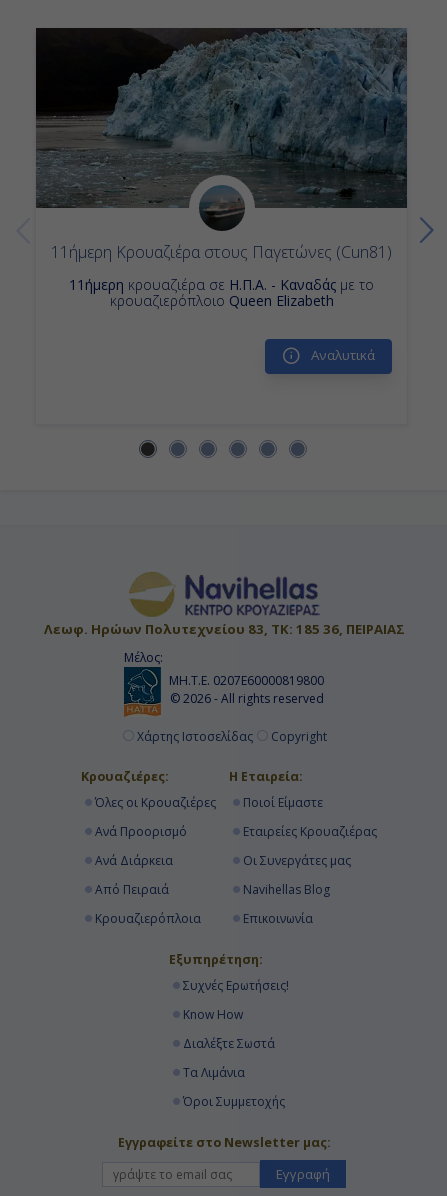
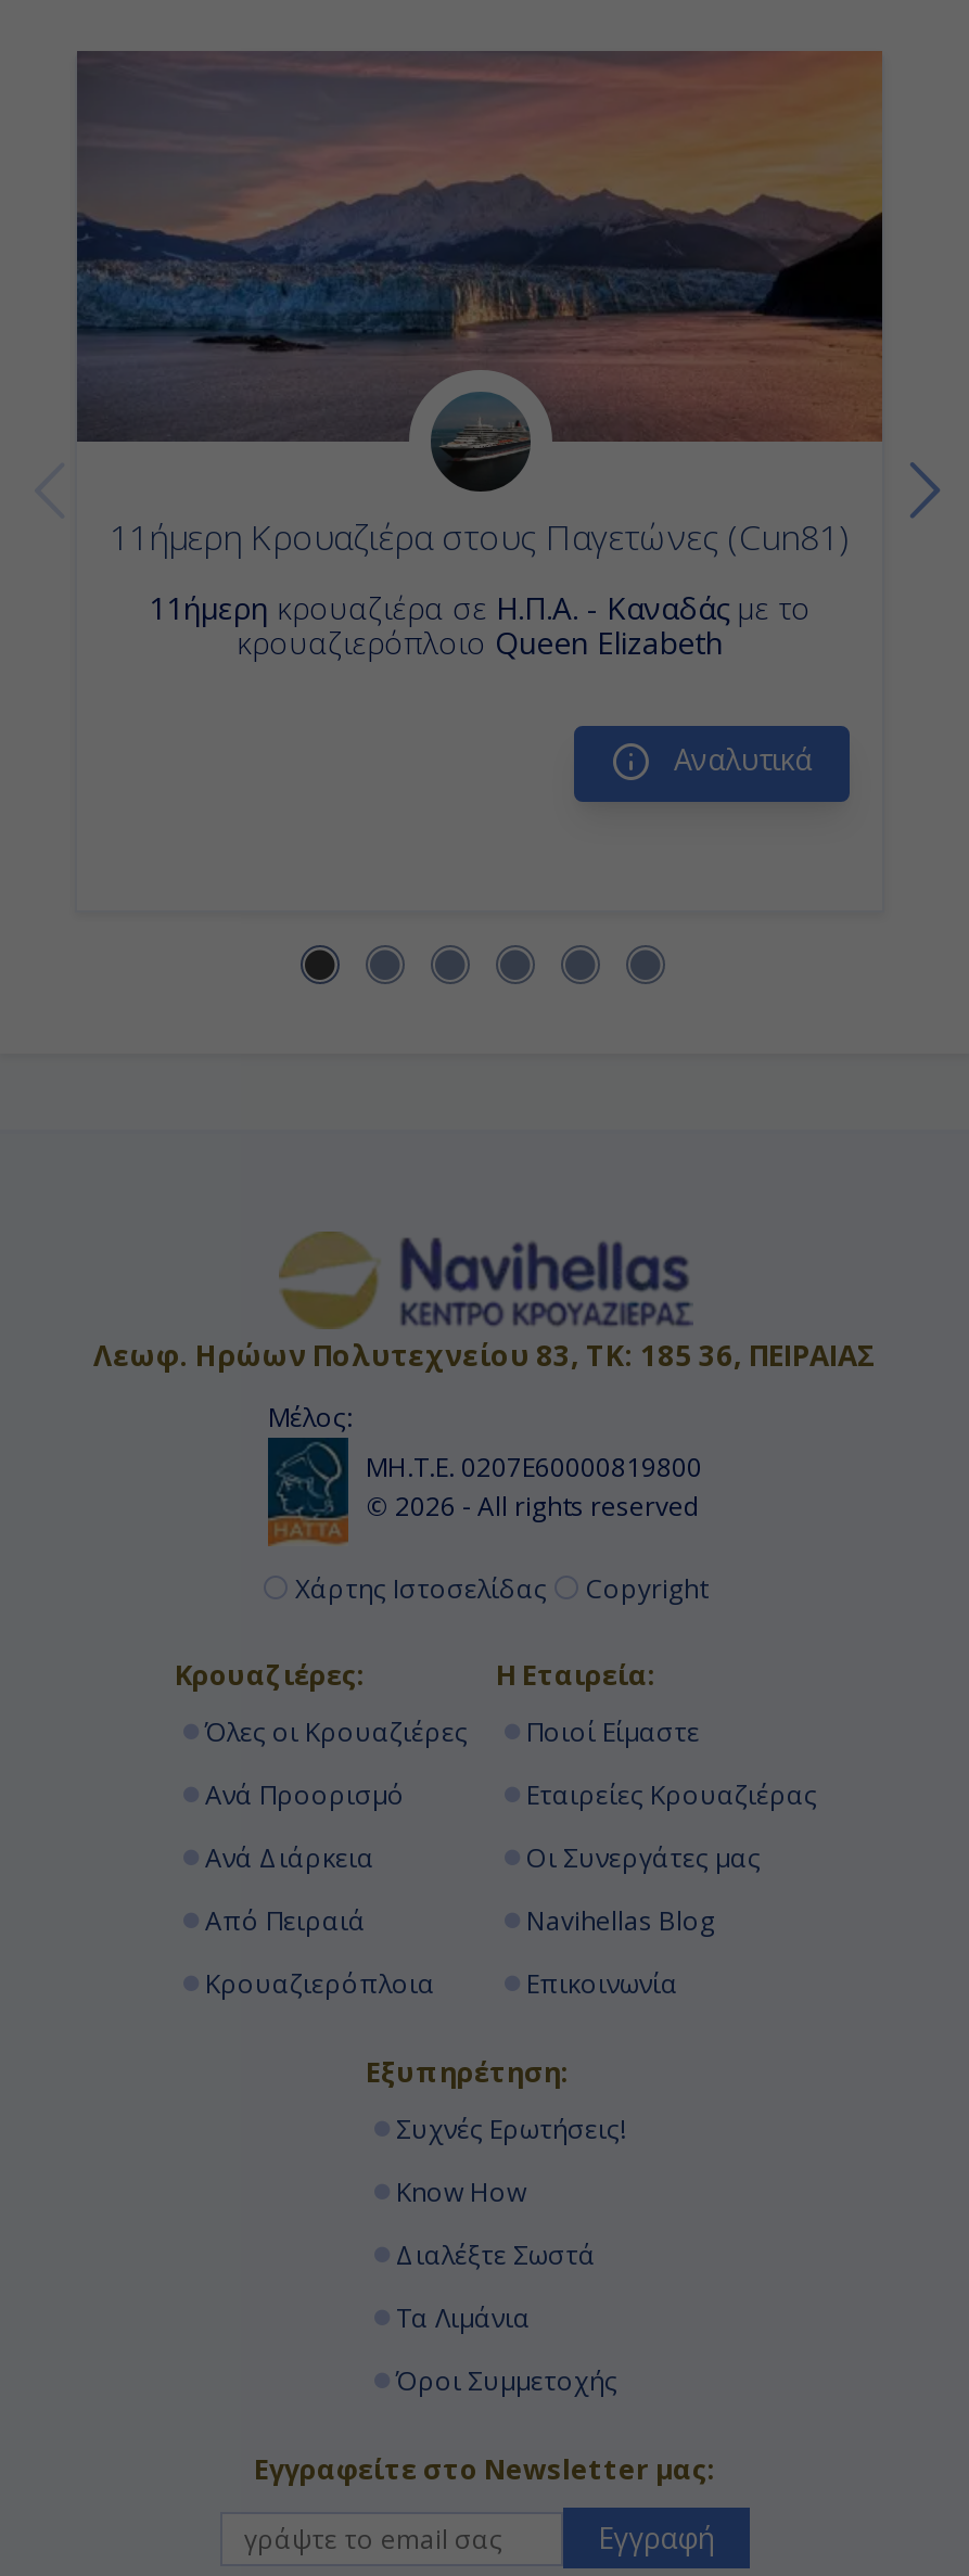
[35,27,408,209] [image] -> [75,49,884,444] [image]

